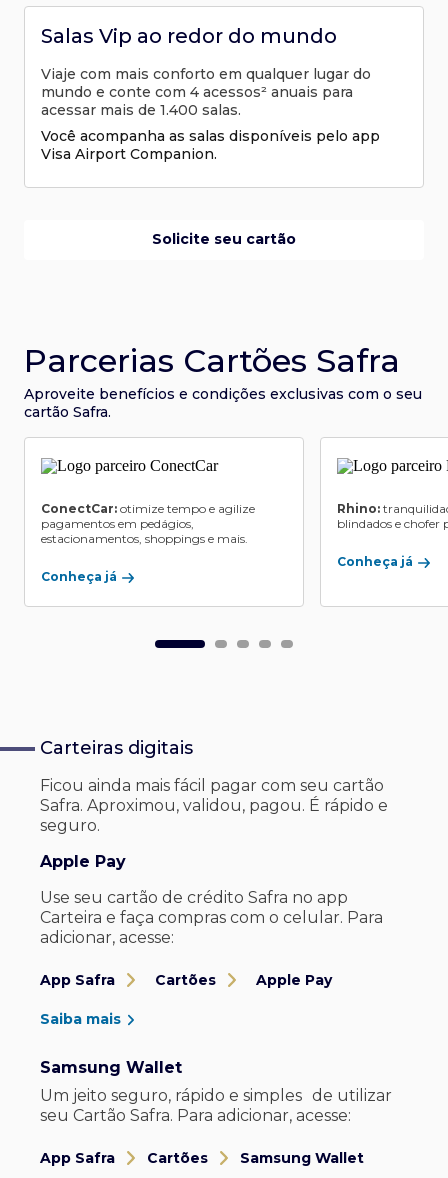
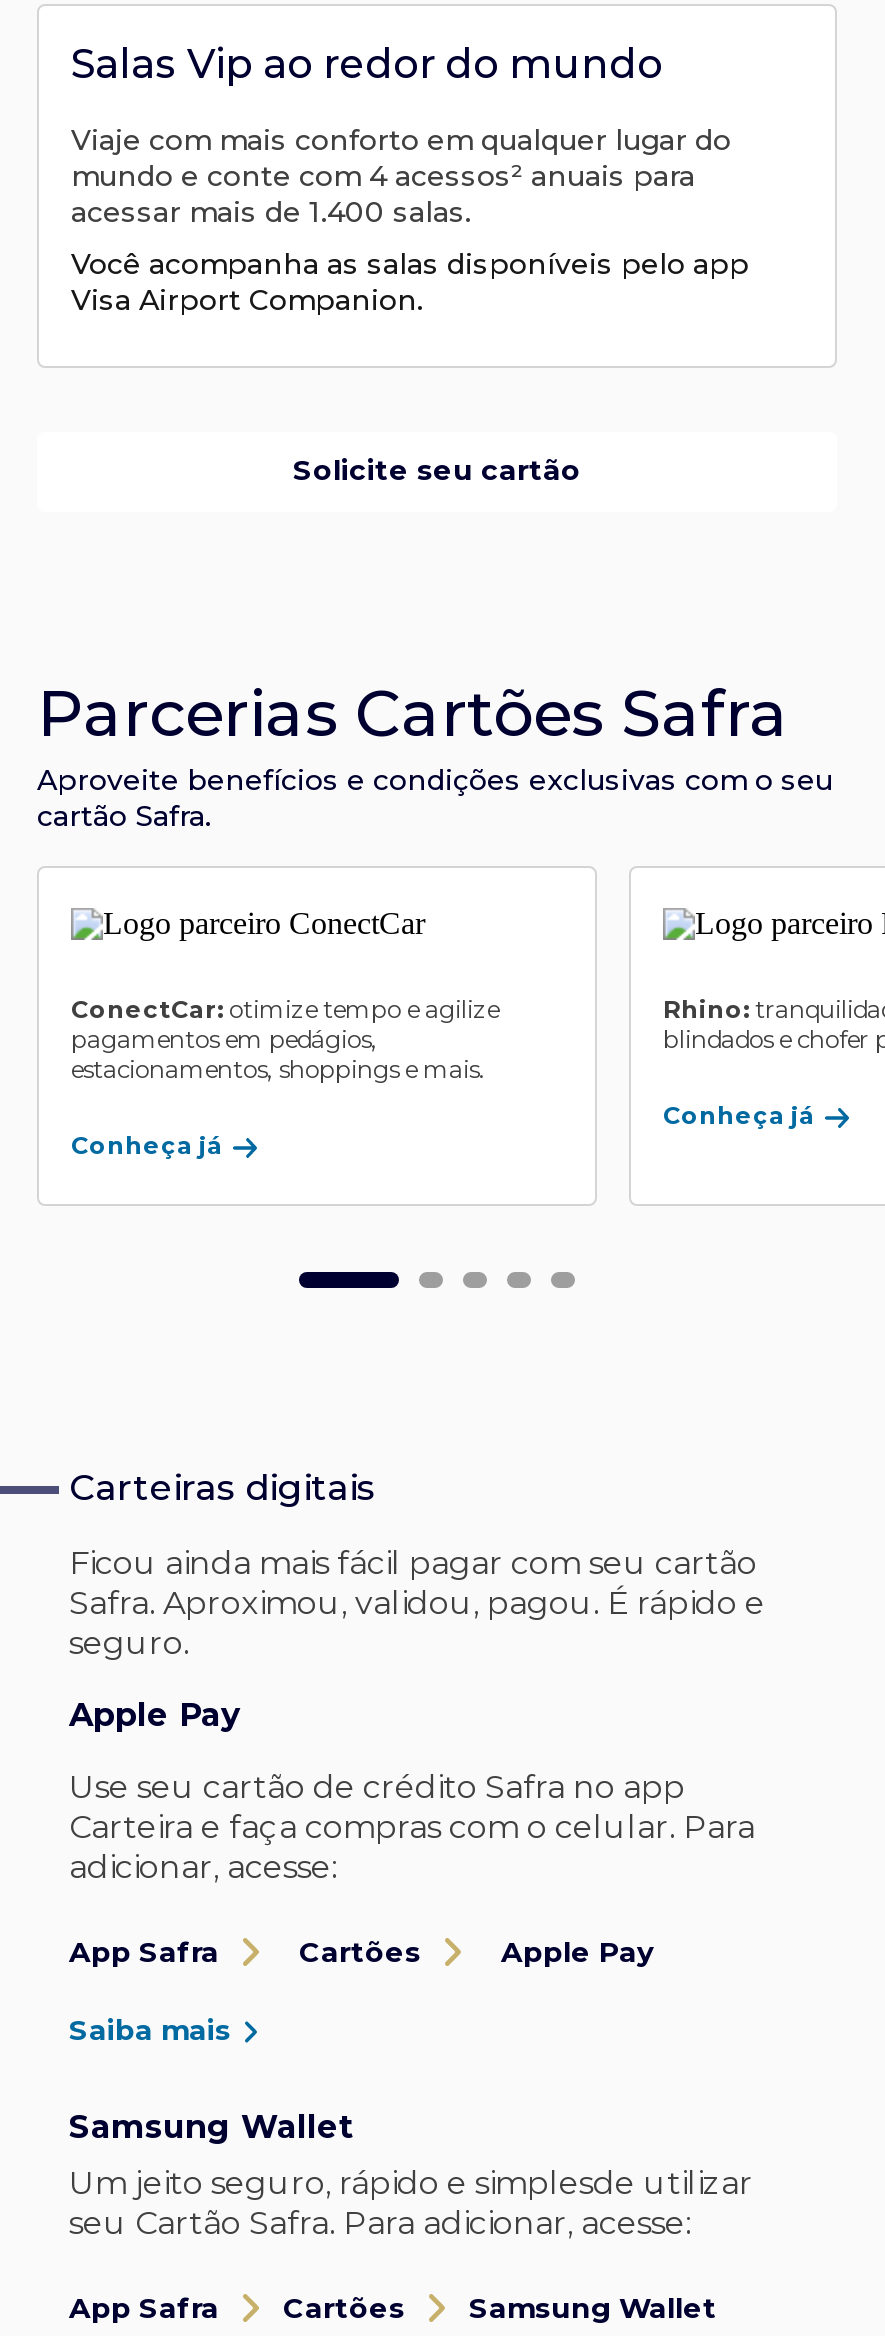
[40,1086,392,1105] Um jeito seguro, rápido e simples de utilizar -> [69,2164,753,2202] Um jeito seguro, rápido e simplesde utilizar

